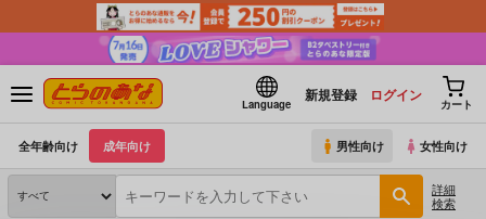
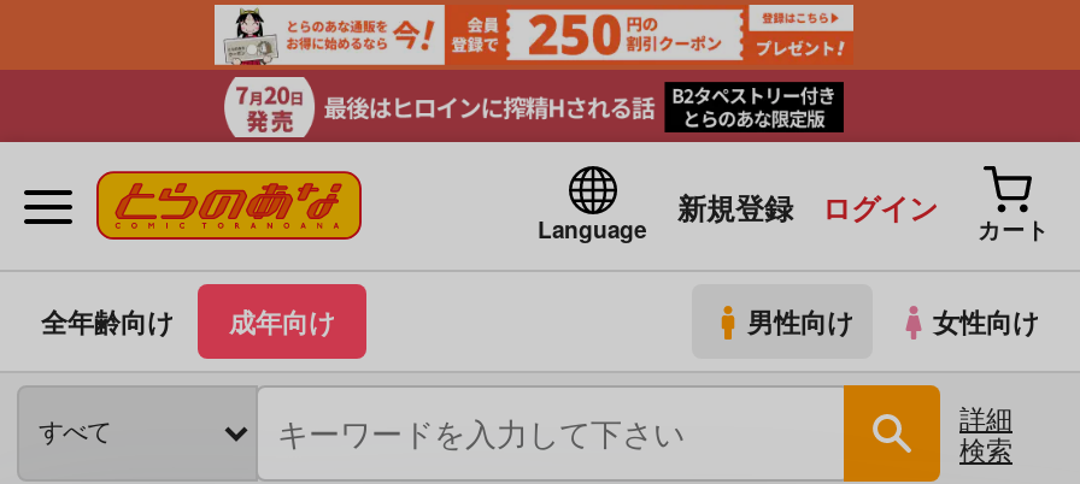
[3,31,483,66] [image] -> [7,67,1073,144] [image]

